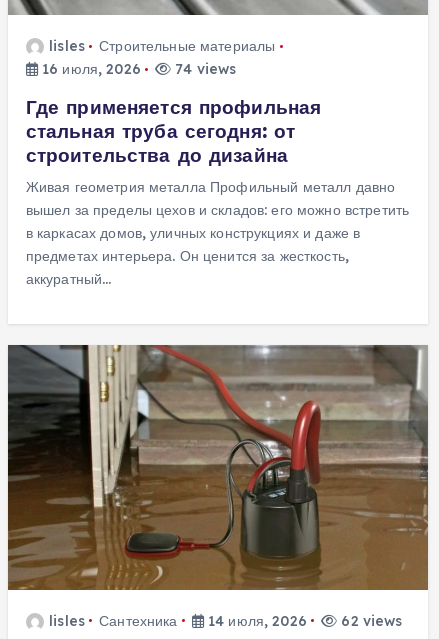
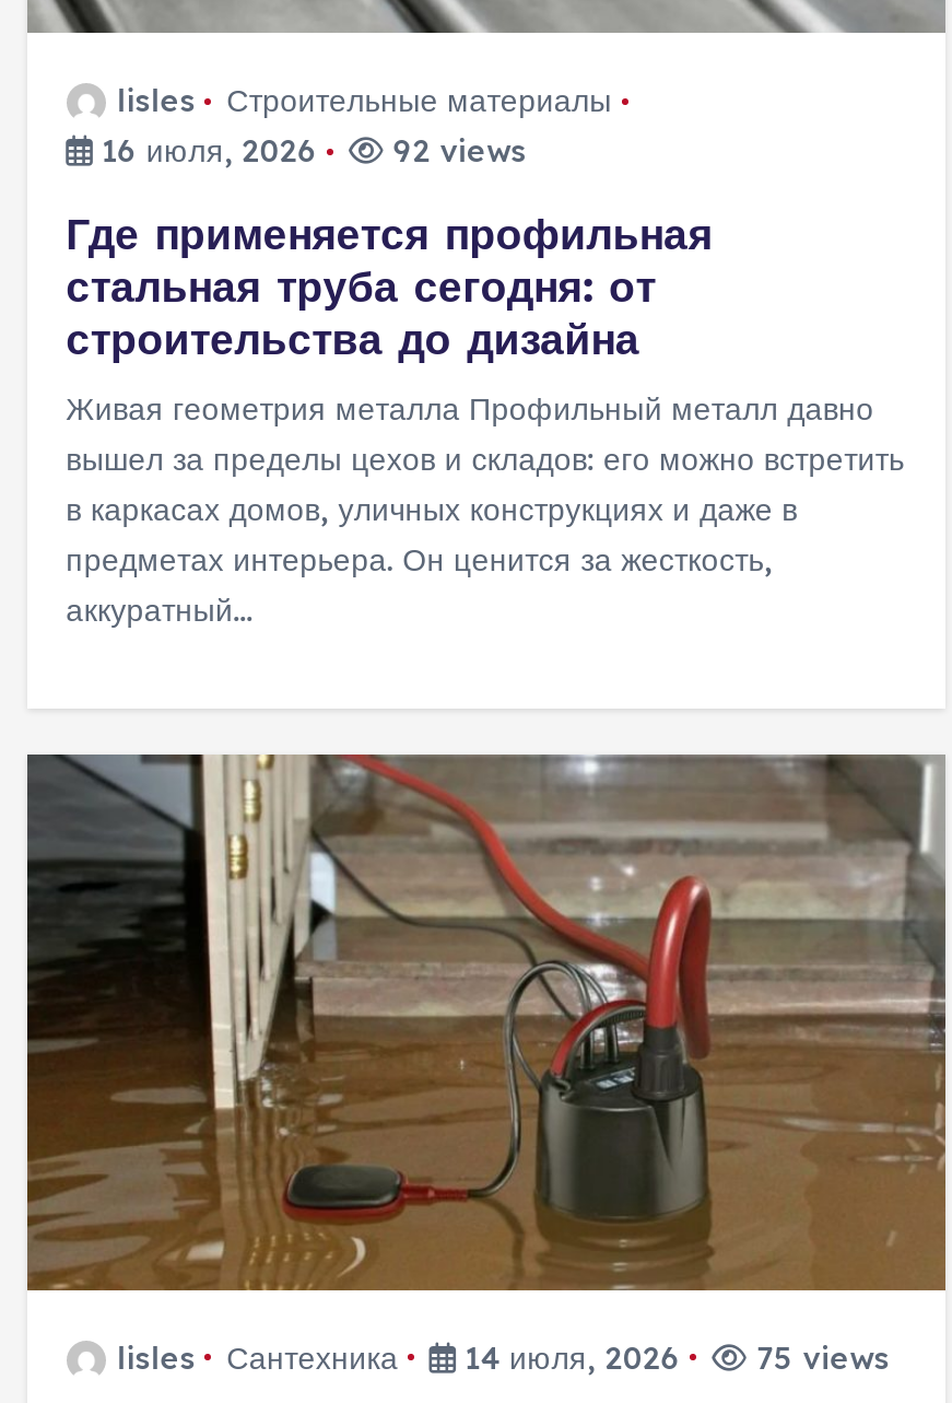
[171,60,236,78] 74 views -> [384,131,527,170] 92 views
[337,612,402,630] 62 views -> [747,1338,890,1377] 75 views

